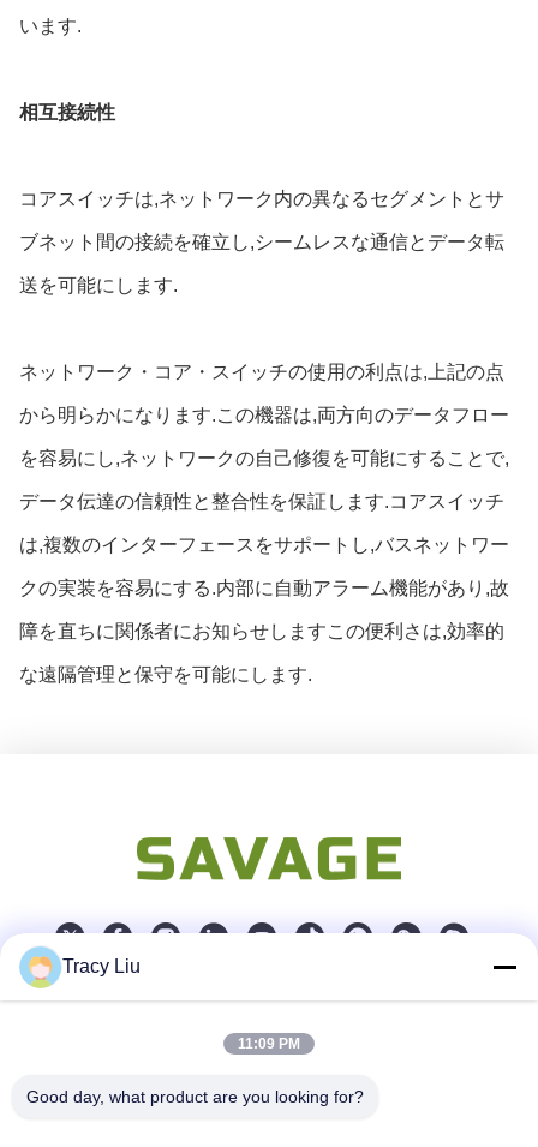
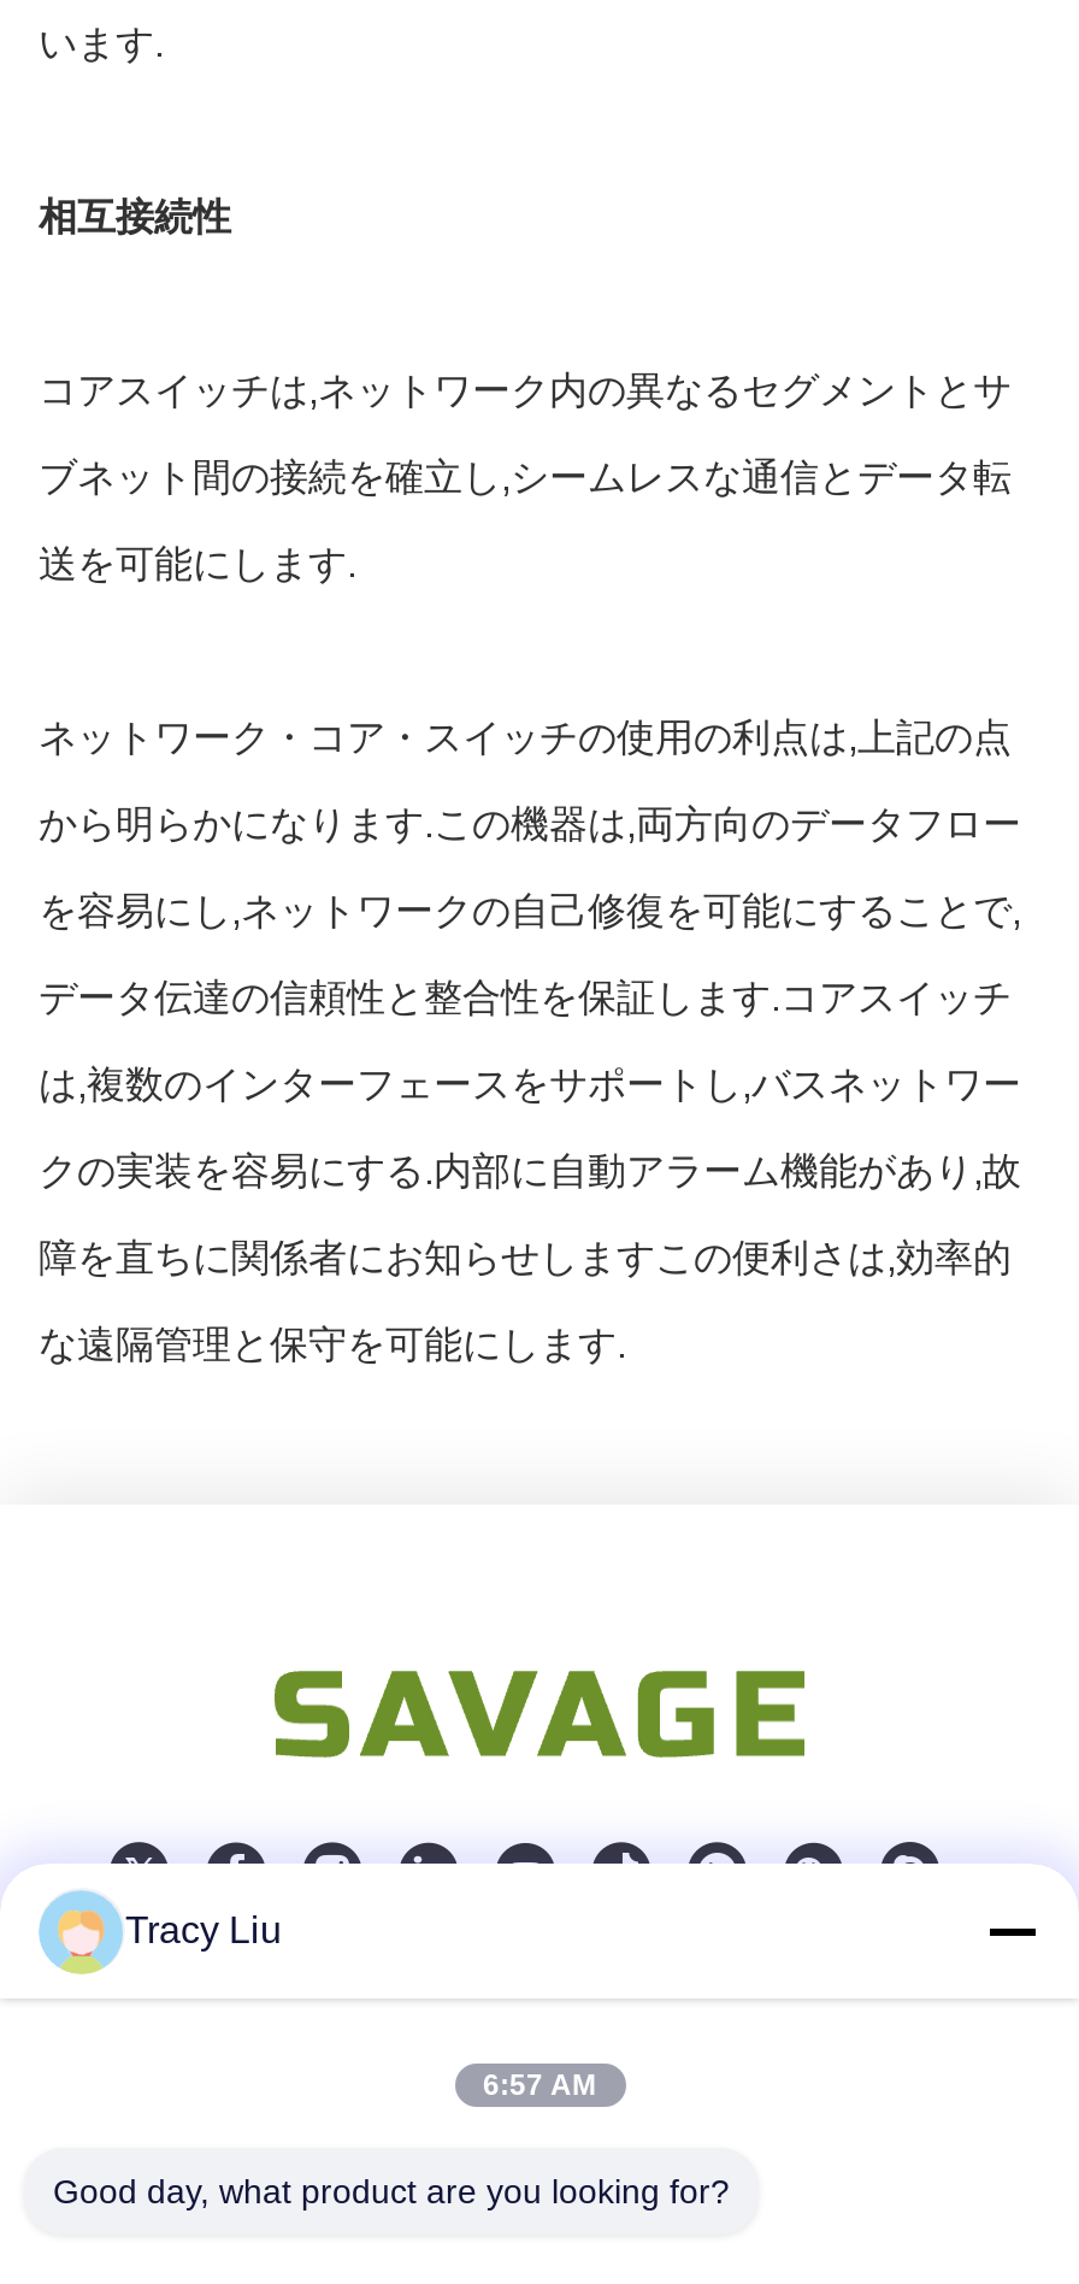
[238,1035,300,1052] 11:09 PM -> [483,2068,596,2102] 6:57 AM

